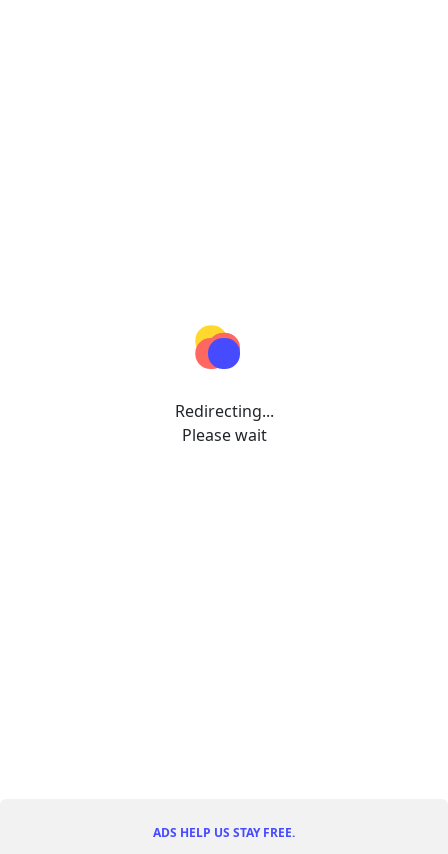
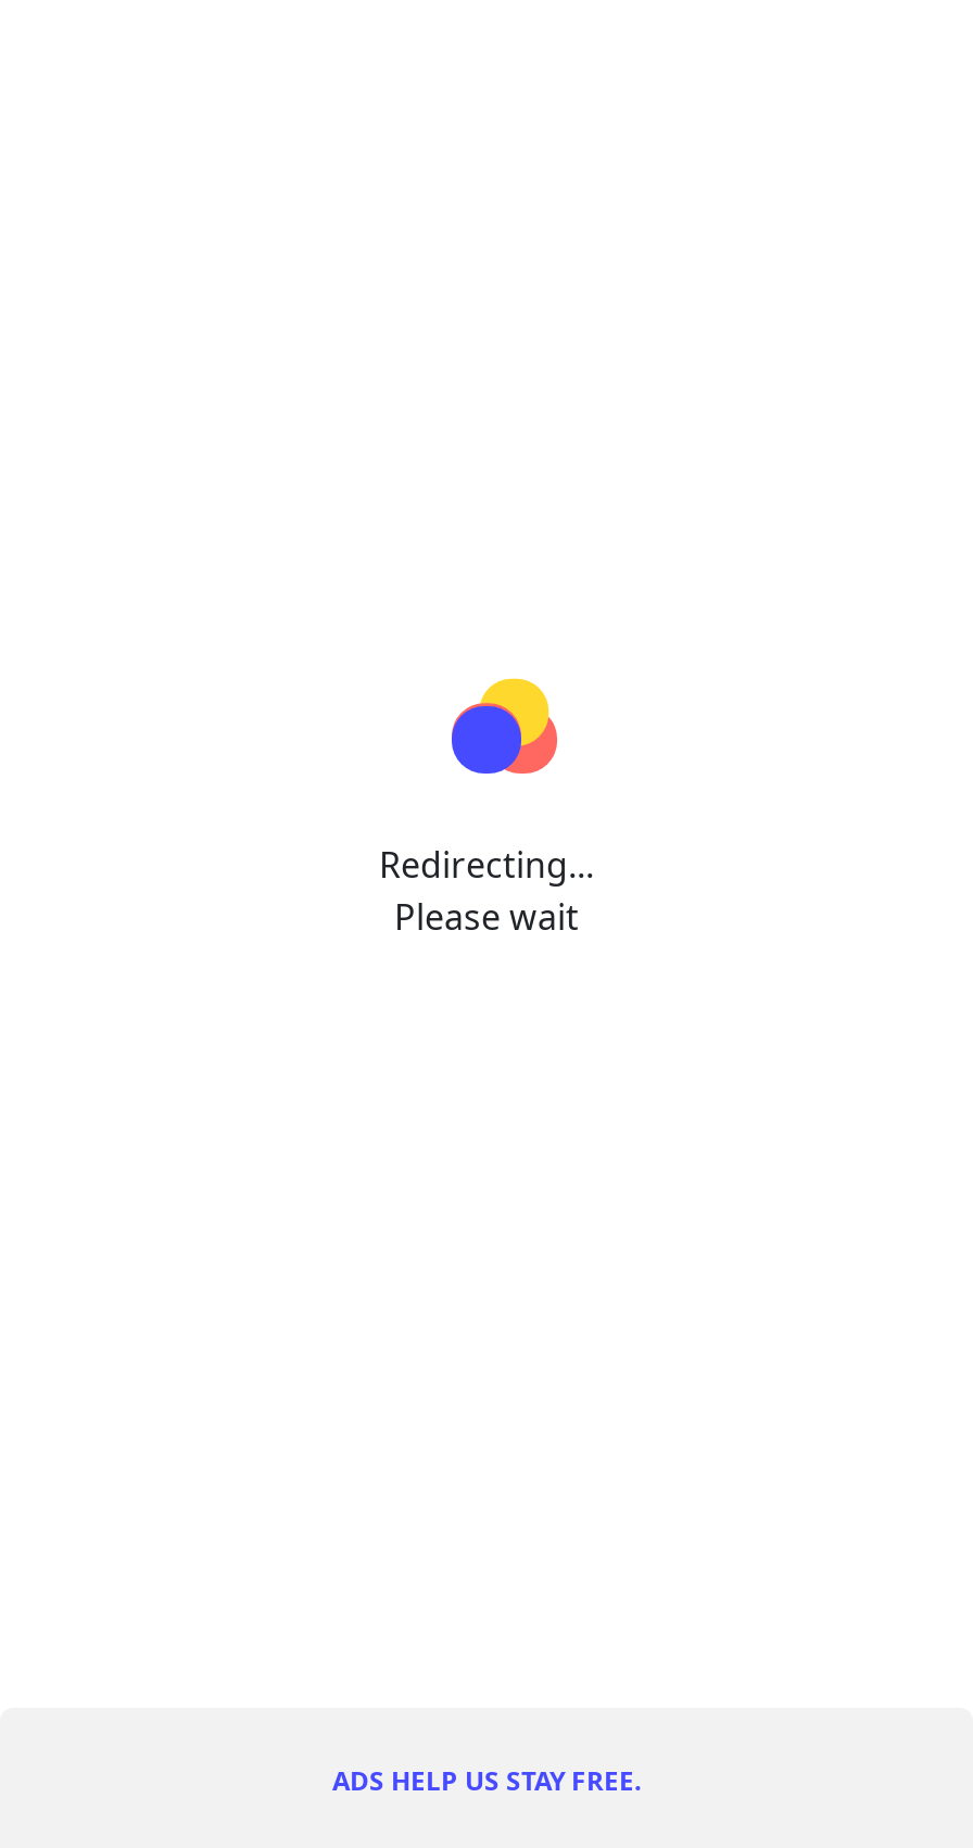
[194,324,257,370] [image] -> [424,676,560,776] [image]

